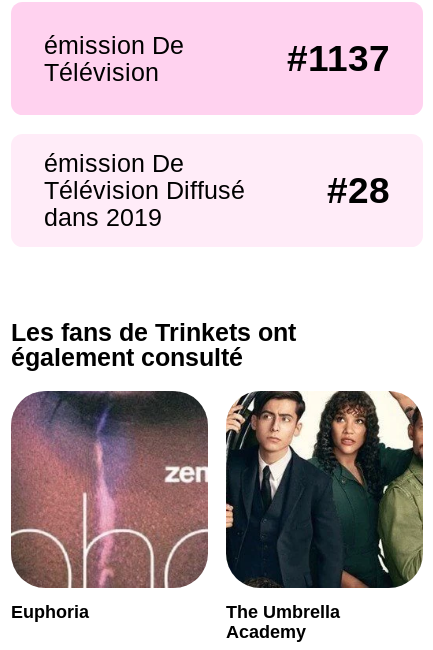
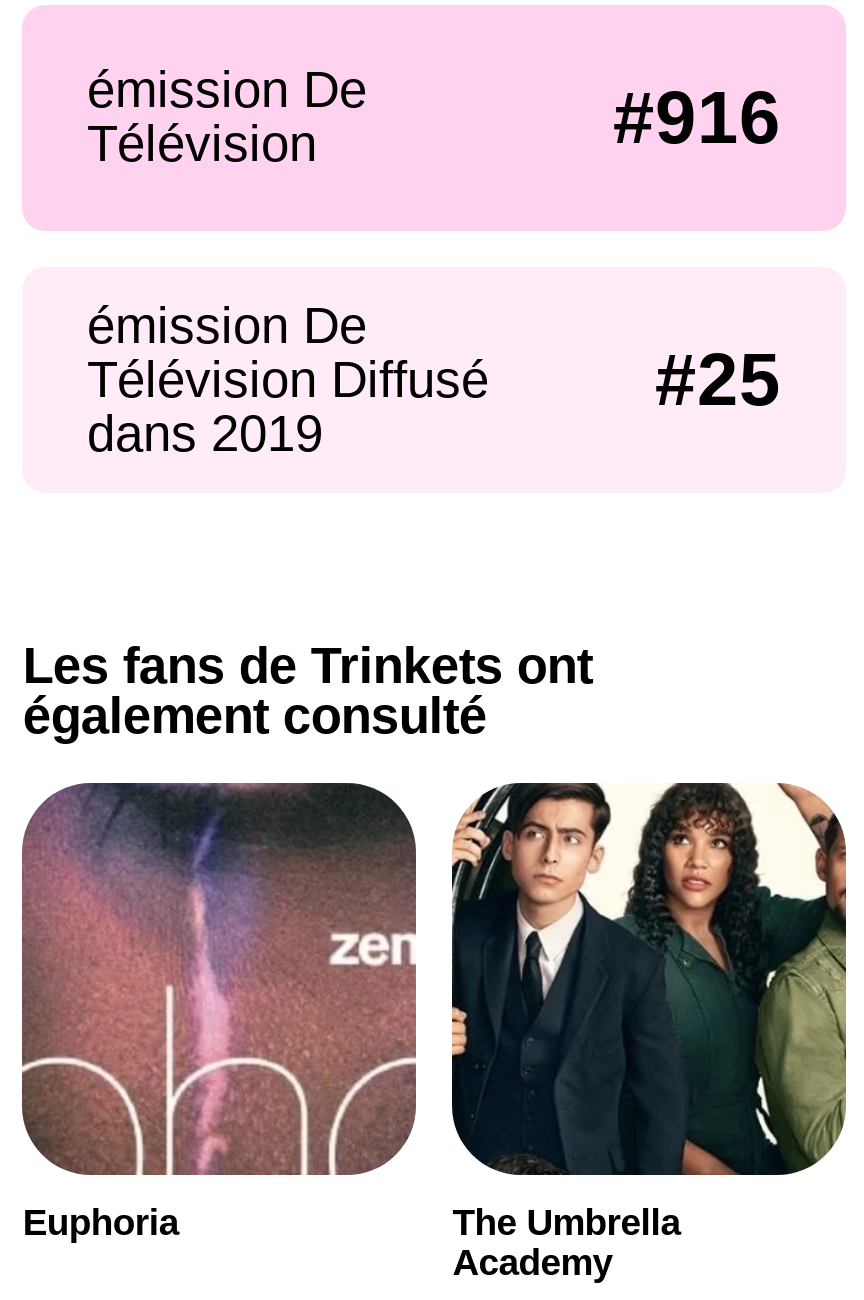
[287,38,390,79] #1137 -> [613,76,781,158] #916
[327,170,390,211] #28 -> [655,339,781,421] #25

